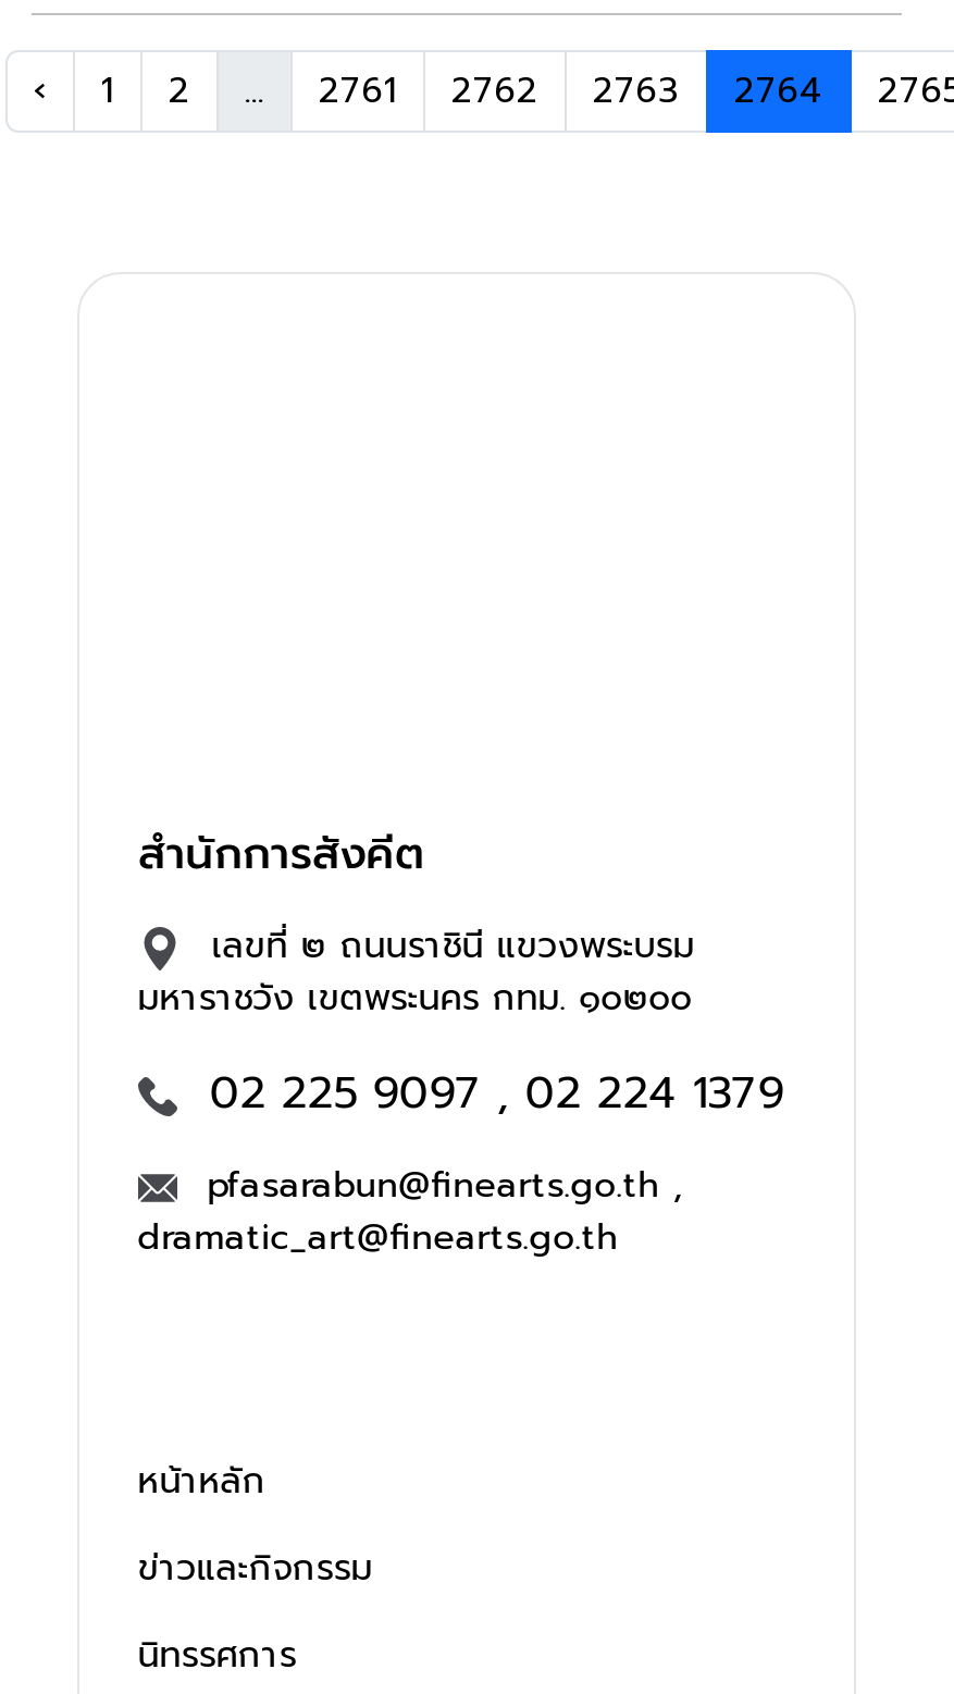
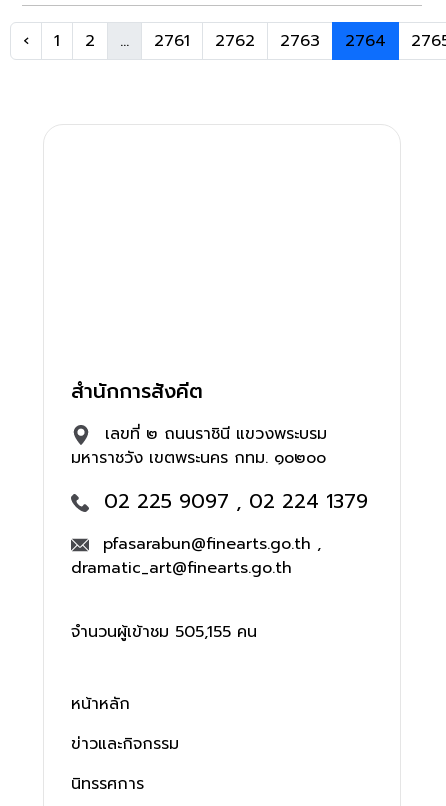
none -> [71,620,257,644] จำนวนผู้เข้าชม 505,155 คน

